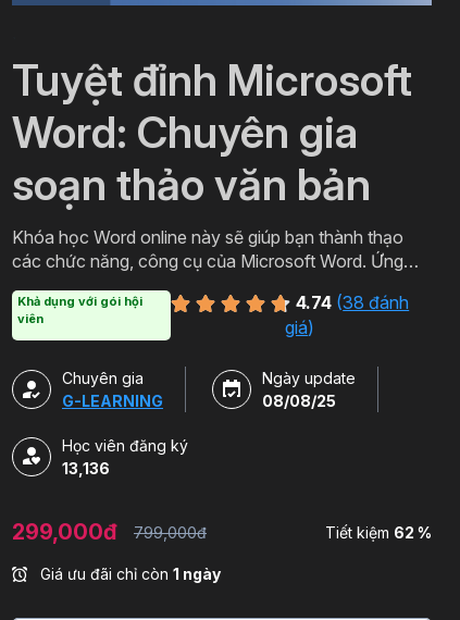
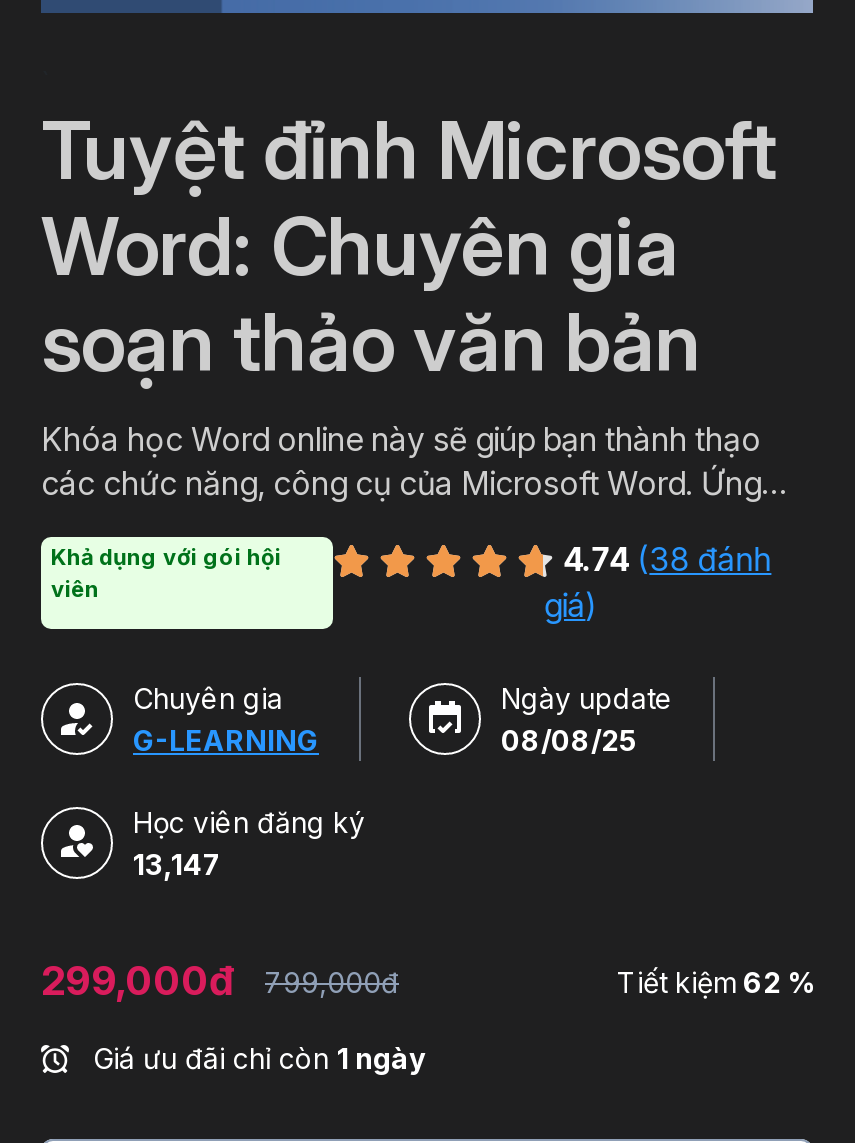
[62,459,110,478] 13,136 -> [133,848,221,882] 13,147

